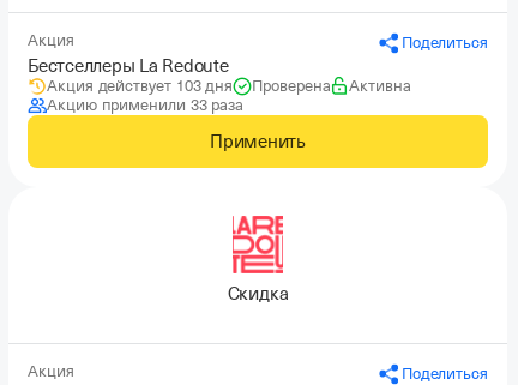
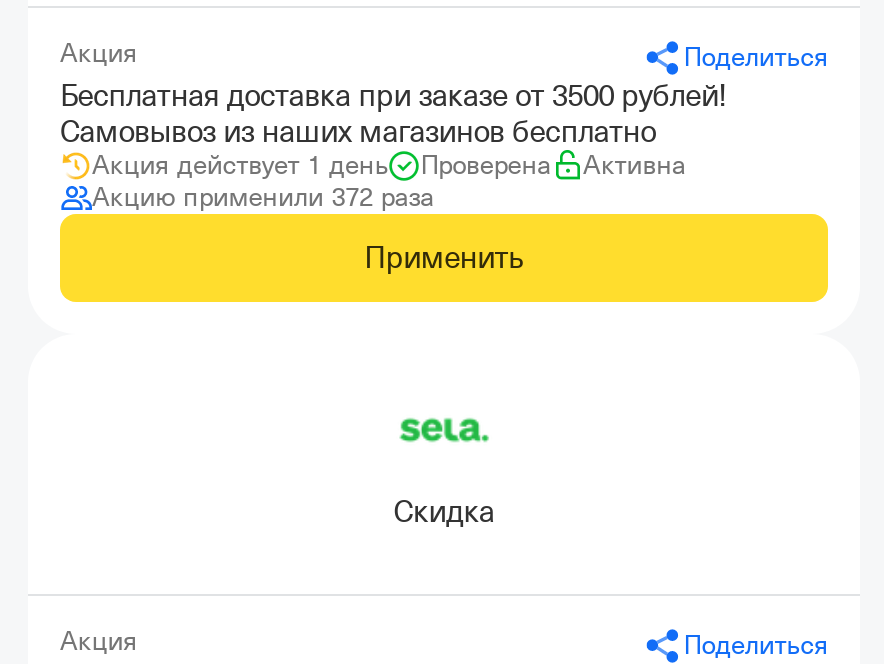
[28,56,233,95] Бестселлеры La Redoute | Акция действует 103 дня -> [60,80,726,180] Бесплатная доставка при заказе от 3500 рублей! | Самовывоз из наших магазинов бесплатно | Акция действует 1 день
[47,96,244,114] Акцию применили 33 раза -> [92,182,434,212] Акцию применили 372 раза
[231,215,284,275] [image] -> [398,382,490,478] [image]

